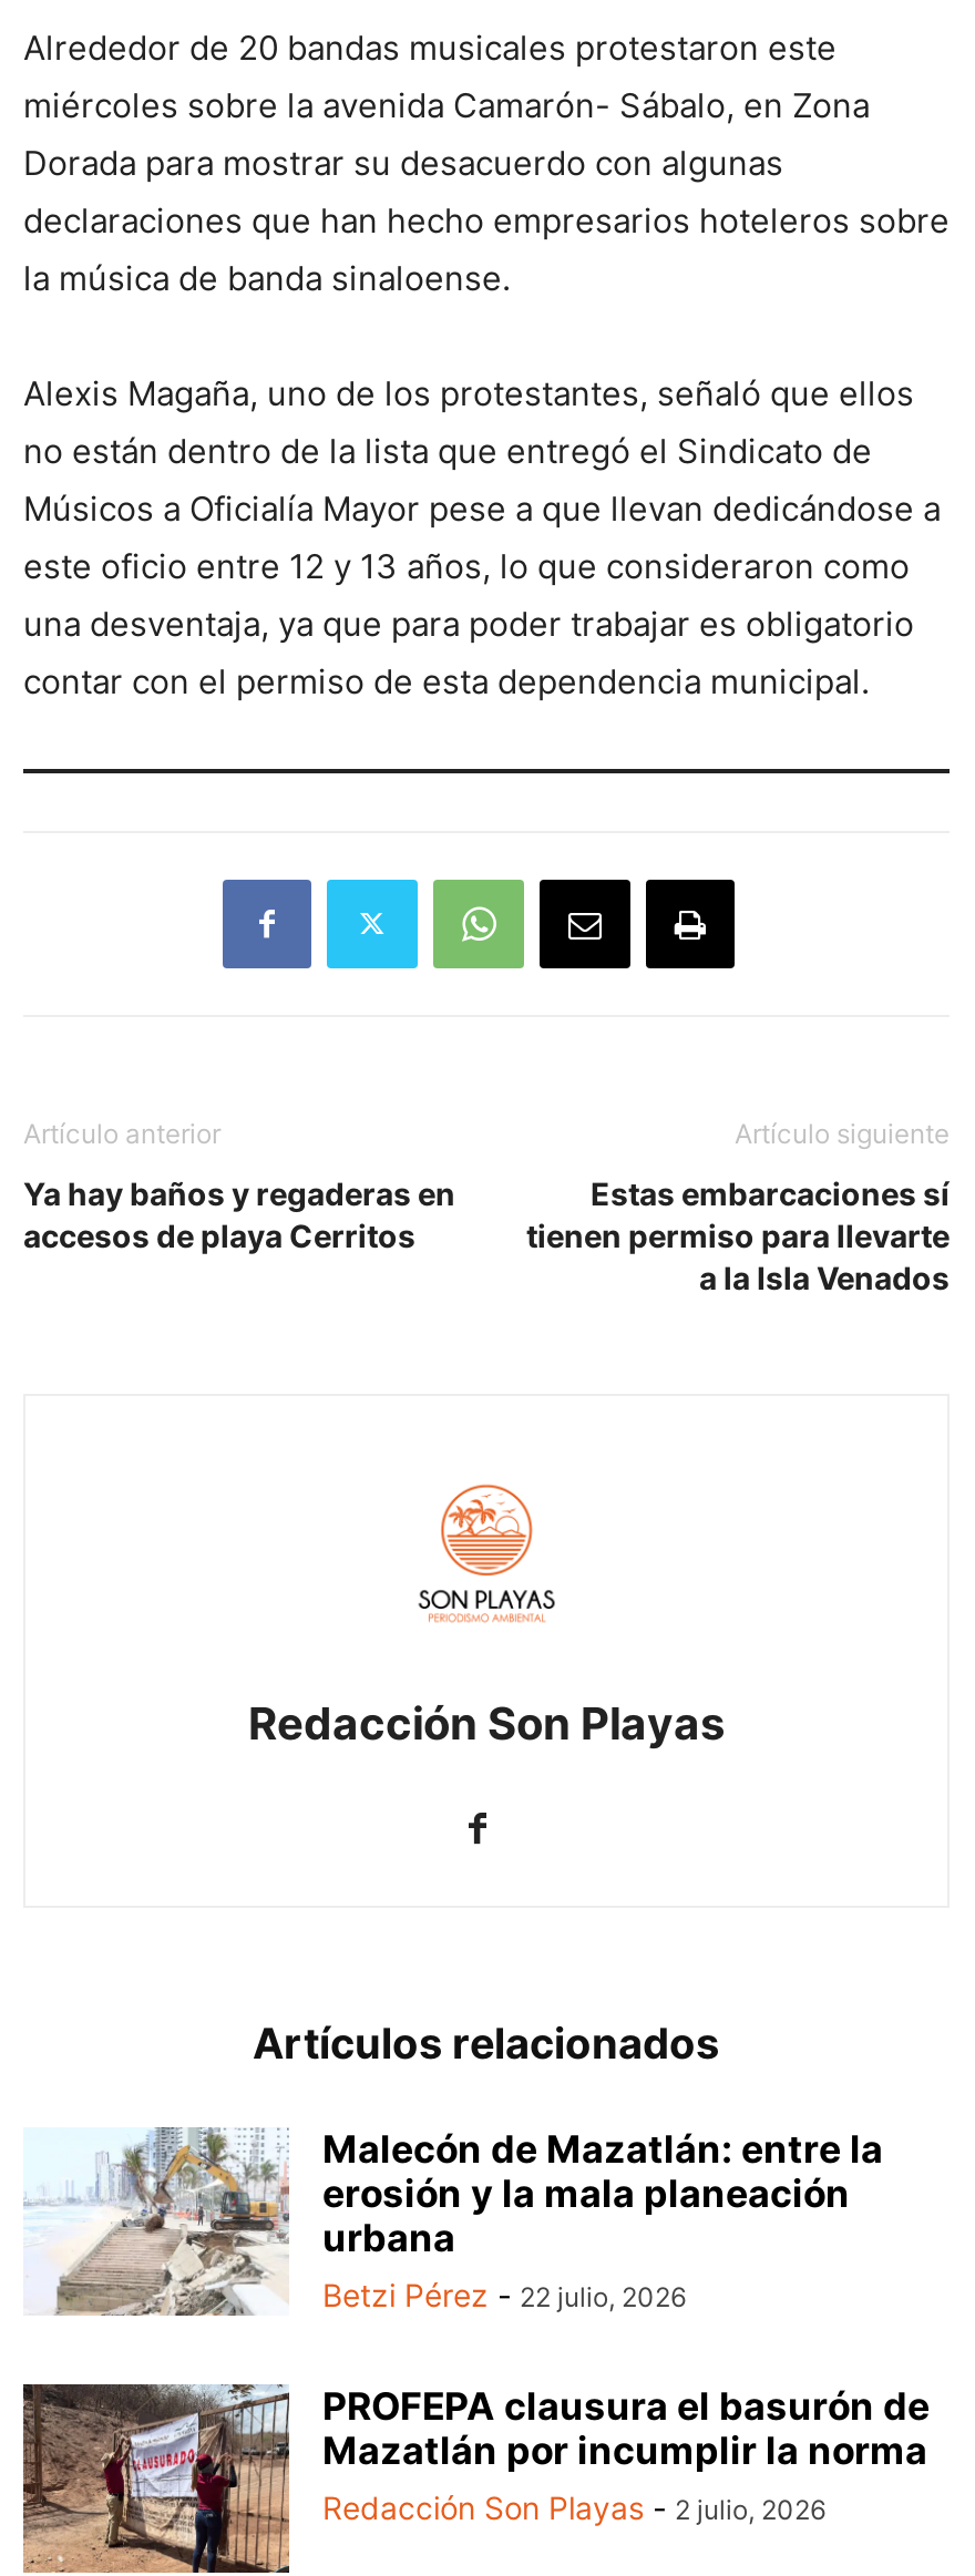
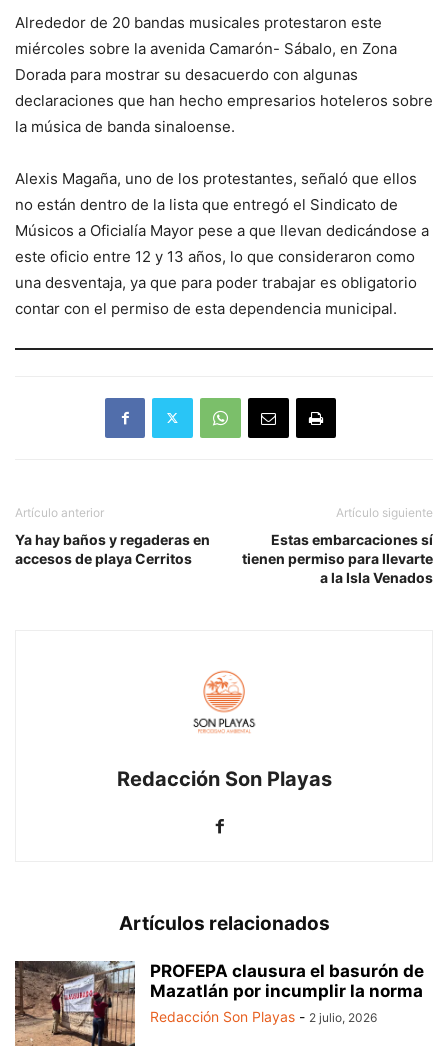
[23,2127,883,2317] [image] | Malecón de Mazatlán: entre la | erosión y la mala planeación | urbana | Betzi Pérez - 22 julio, 2026 -> none

